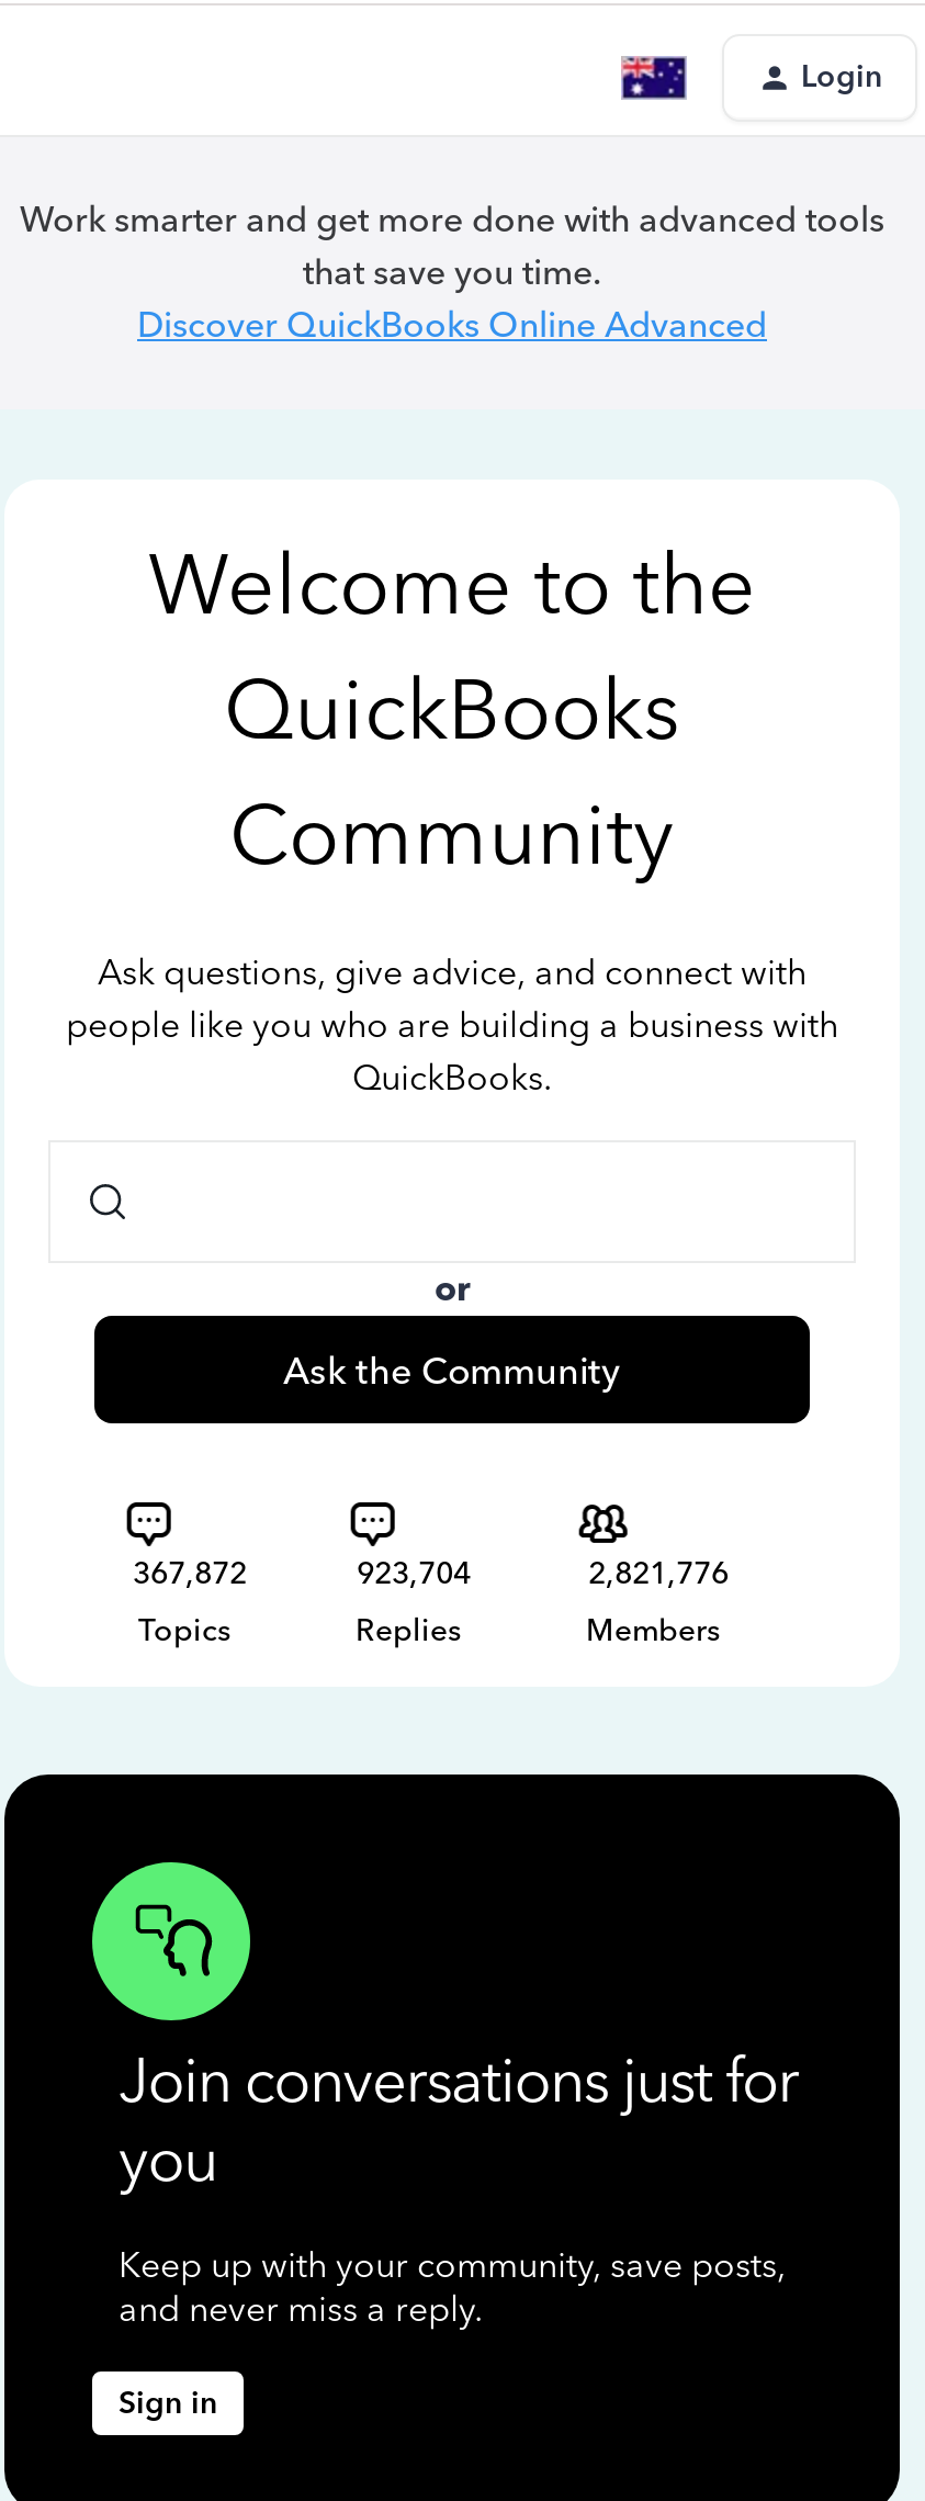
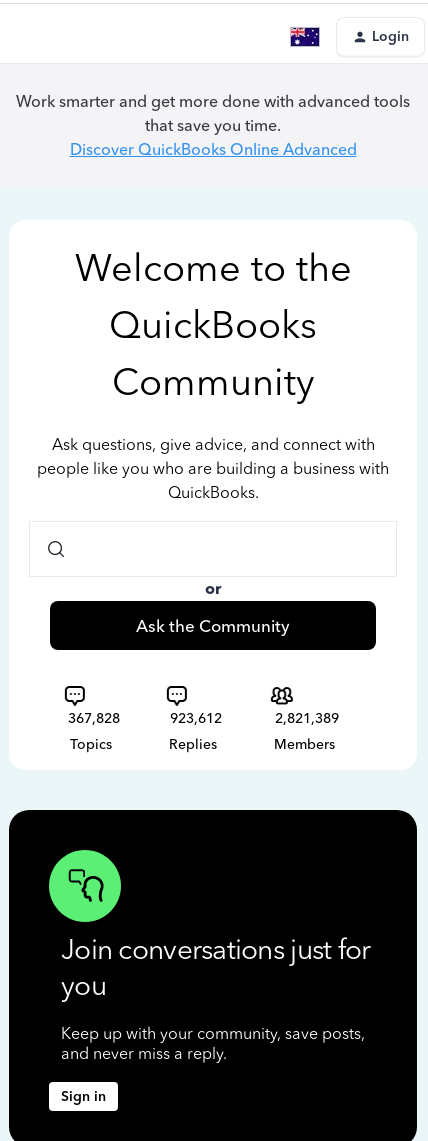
[133,1555,247,1592] 367,872 -> [67,710,119,727] 367,828
[357,1555,471,1592] 923,704 -> [169,710,221,727] 923,612
[588,1555,729,1592] 2,821,776 -> [275,710,339,727] 2,821,389

